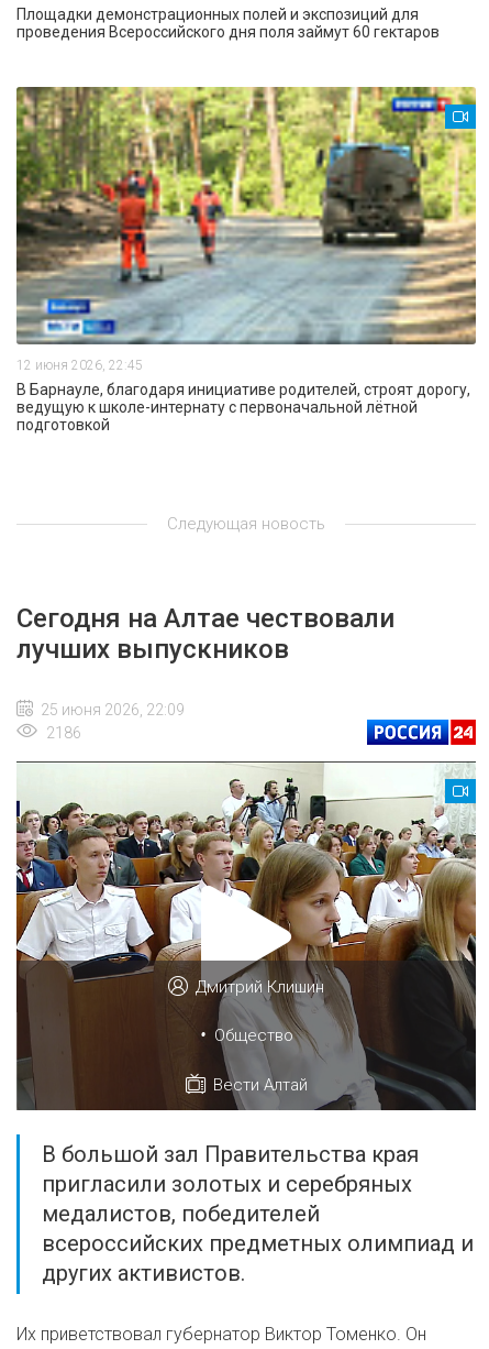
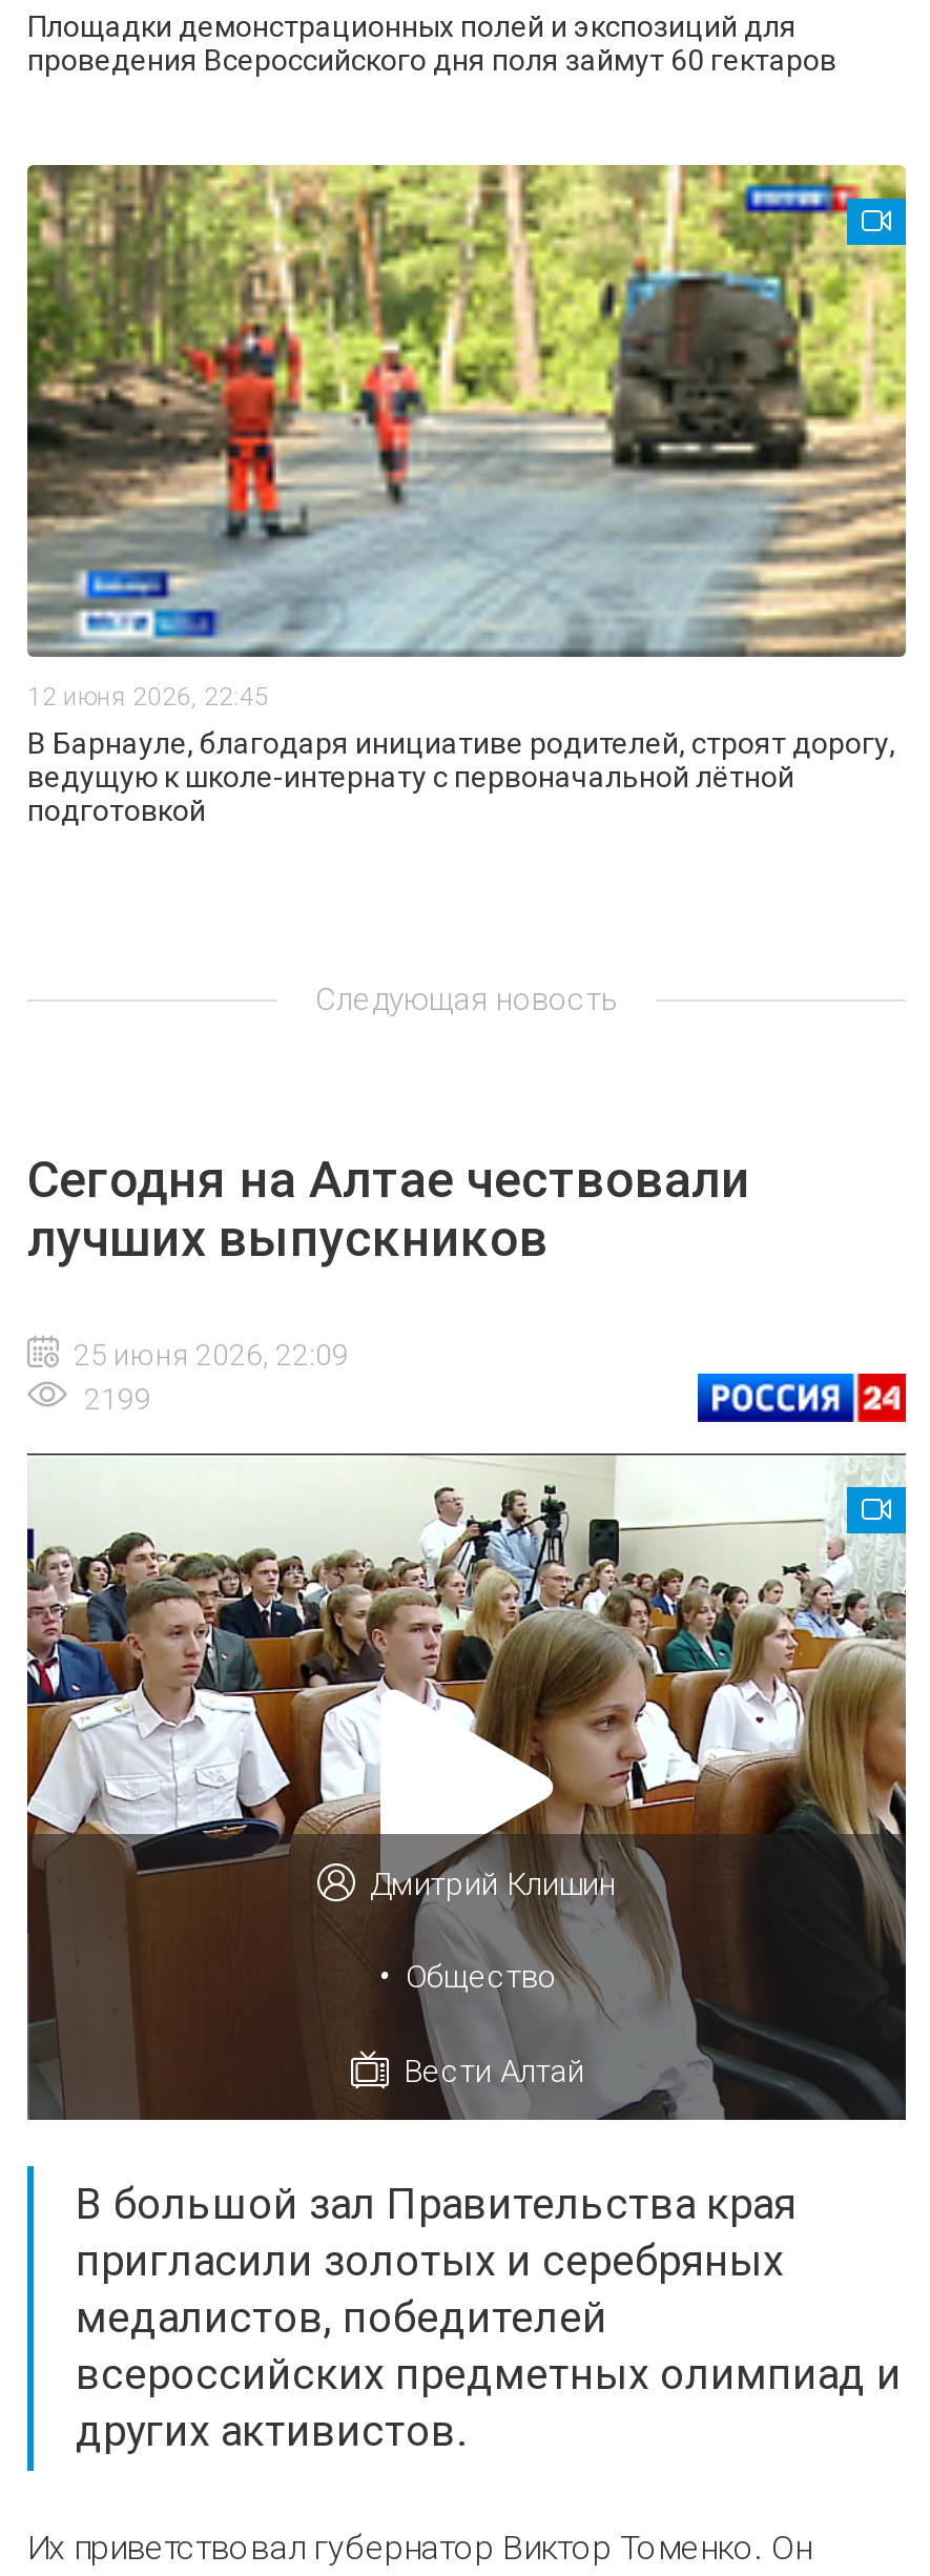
[43,724,81,742] 2186 -> [78,1383,151,1417] 2199

